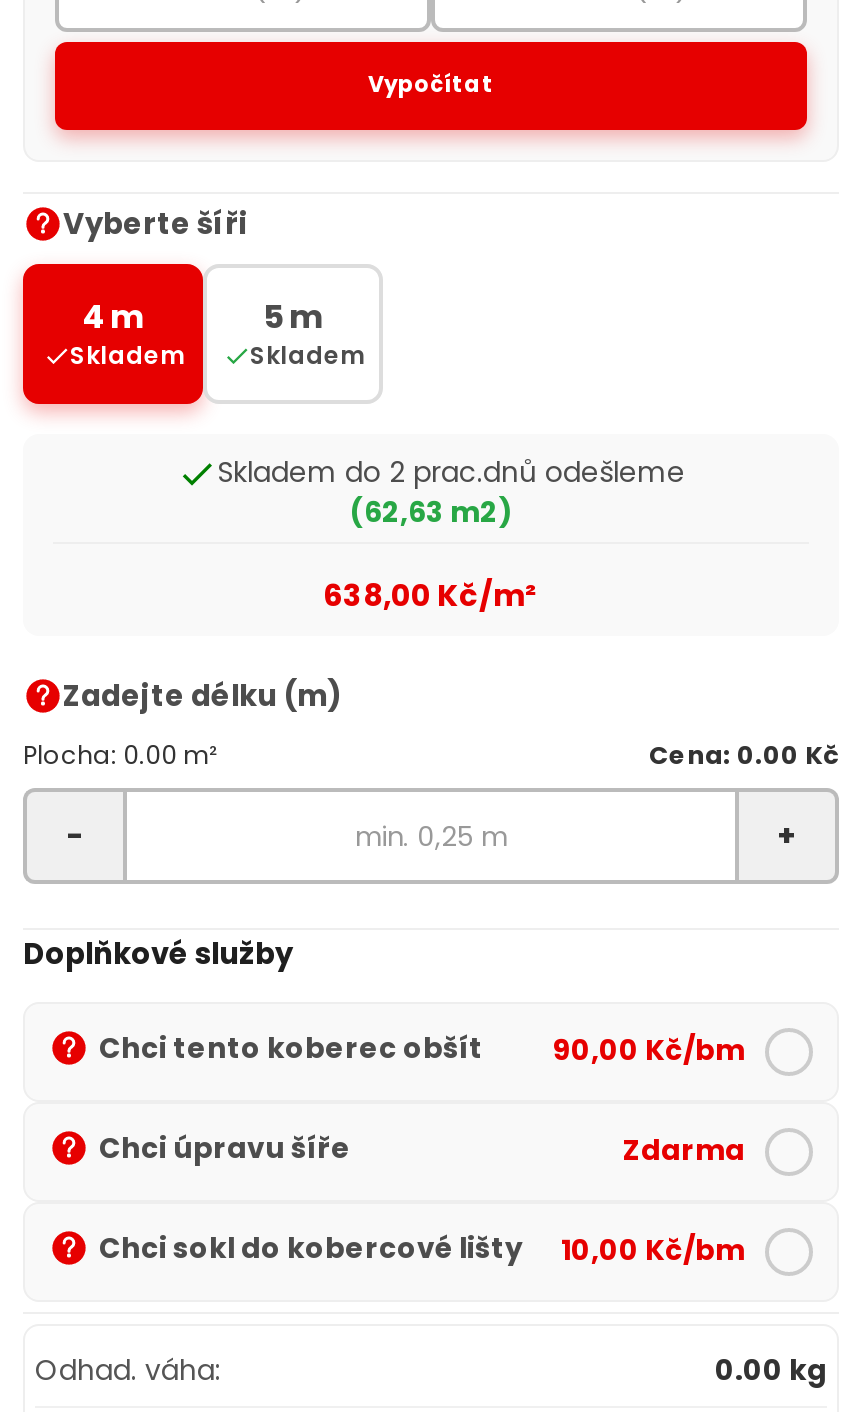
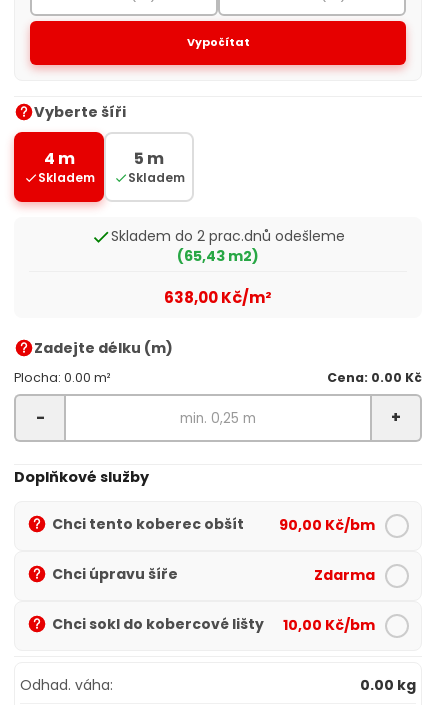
[350,491,512,531] (62,63 m2) -> [177,245,259,265] (65,43 m2)

